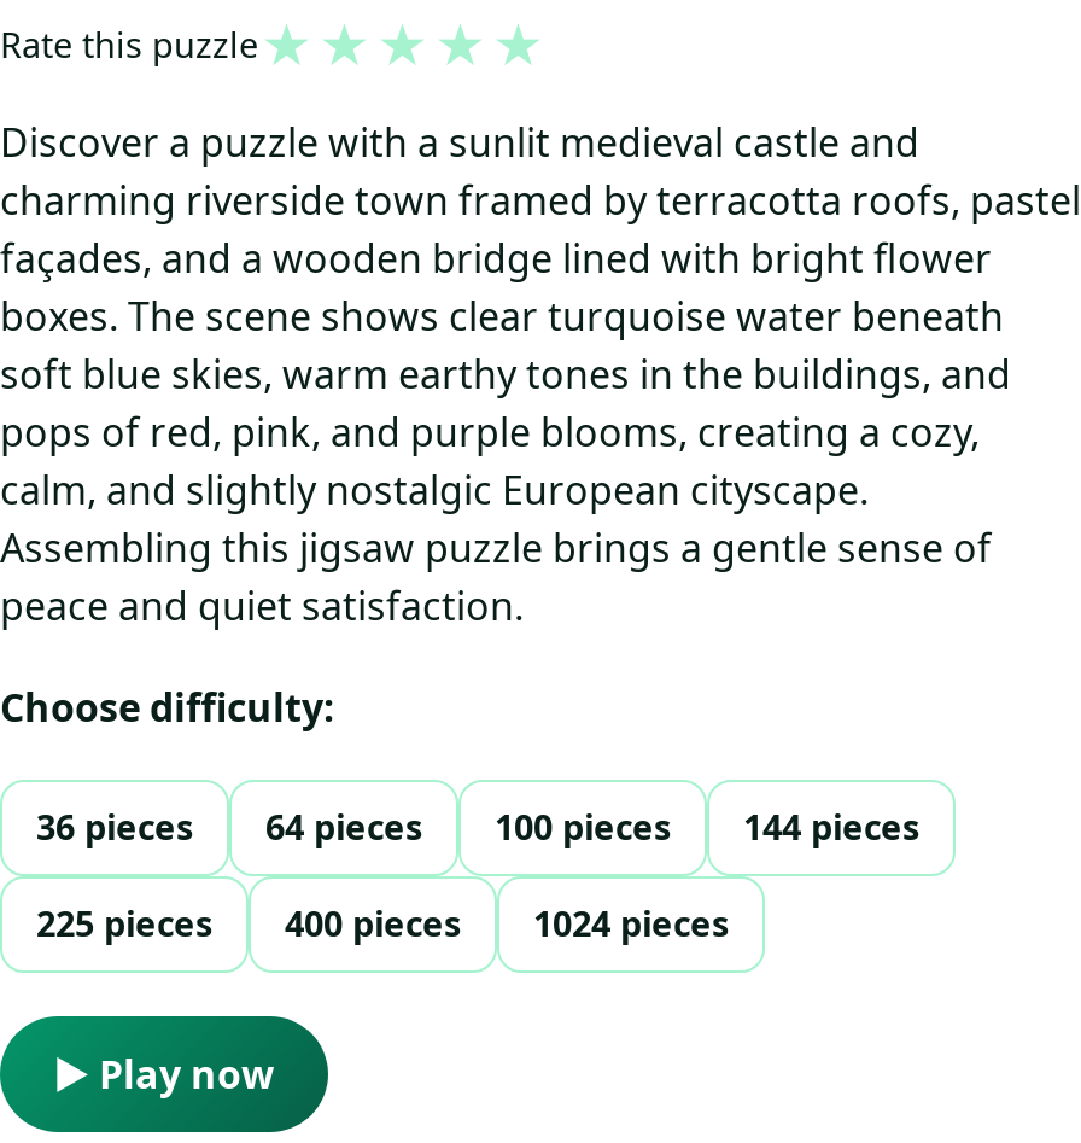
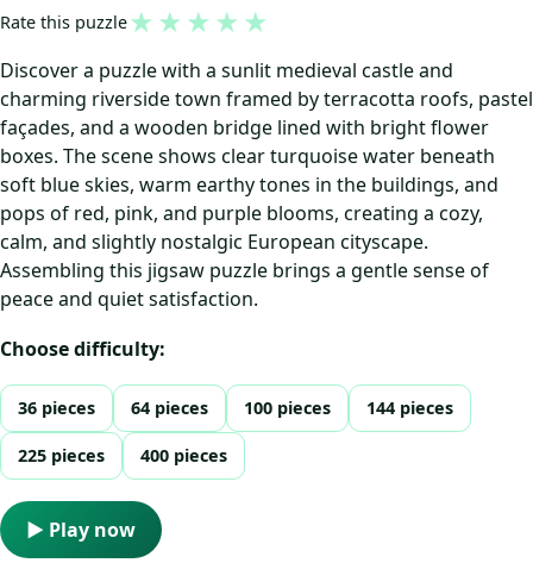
[533,901,729,947] 1024 pieces -> none

